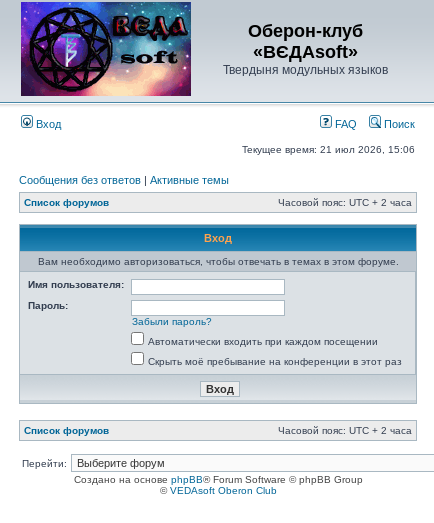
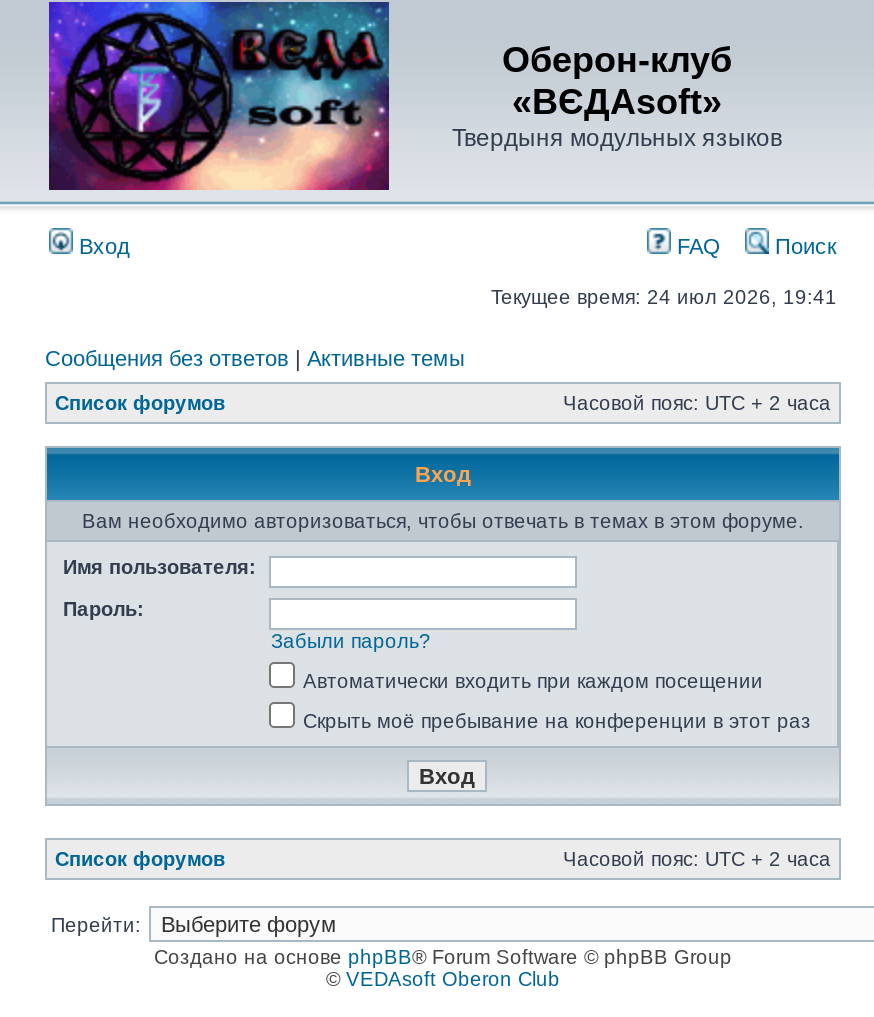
[242,144,415,155] Текущее время: 21 июл 2026, 15:06 -> [491,286,837,308] Текущее время: 24 июл 2026, 19:41

